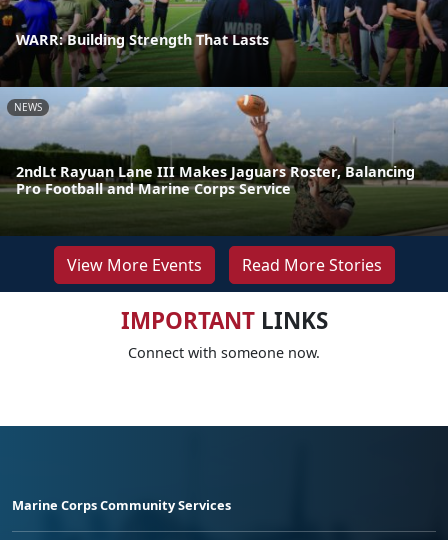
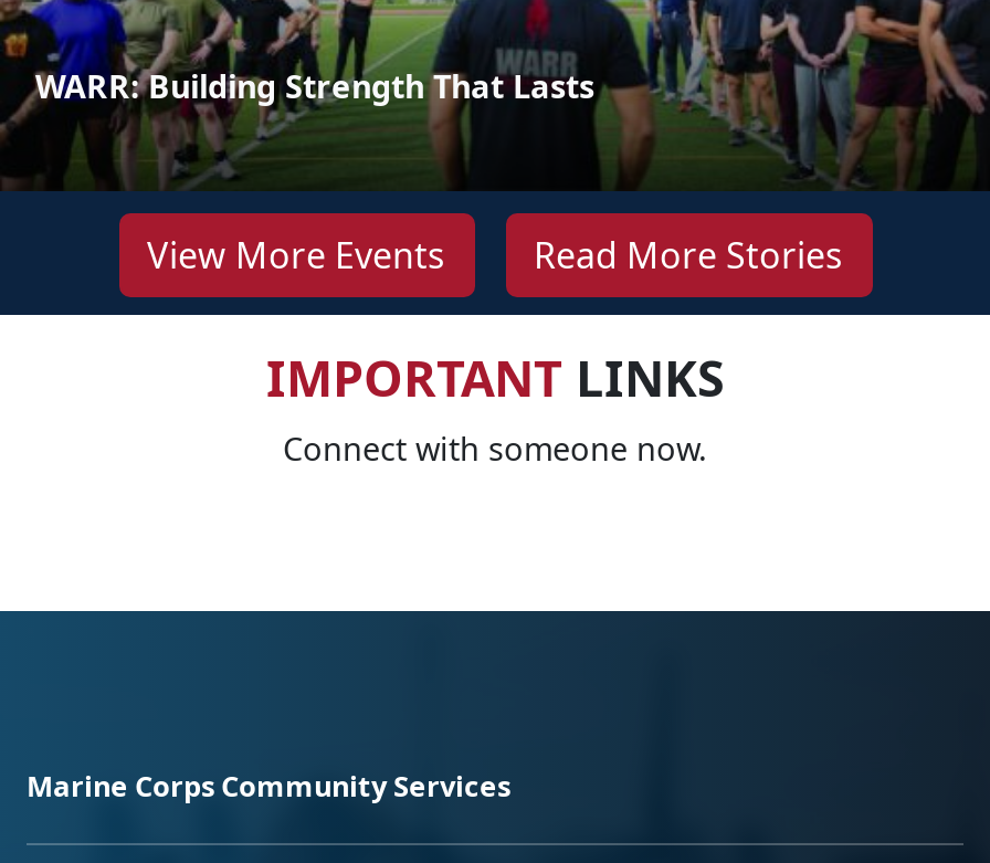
[3,86,445,235] [image] | NEWS -> none
[16,162,415,198] 2ndLt Rayuan Lane III Makes Jaguars Roster, Balancing | Pro Football and Marine Corps Service -> none

